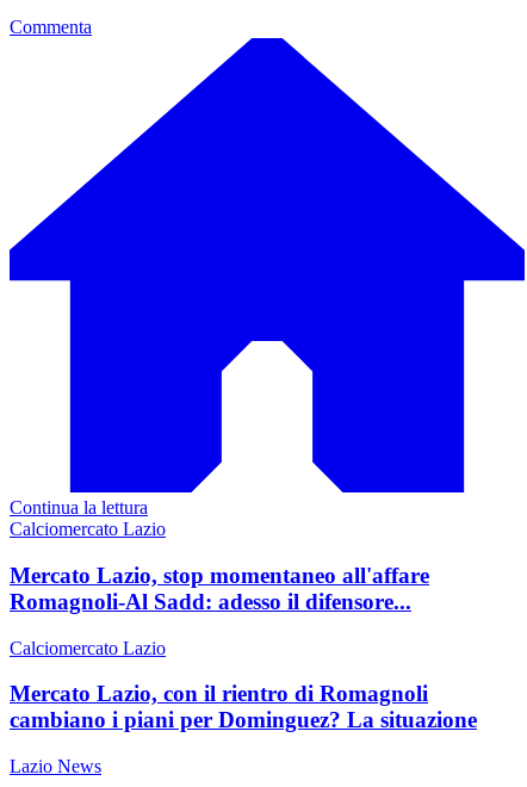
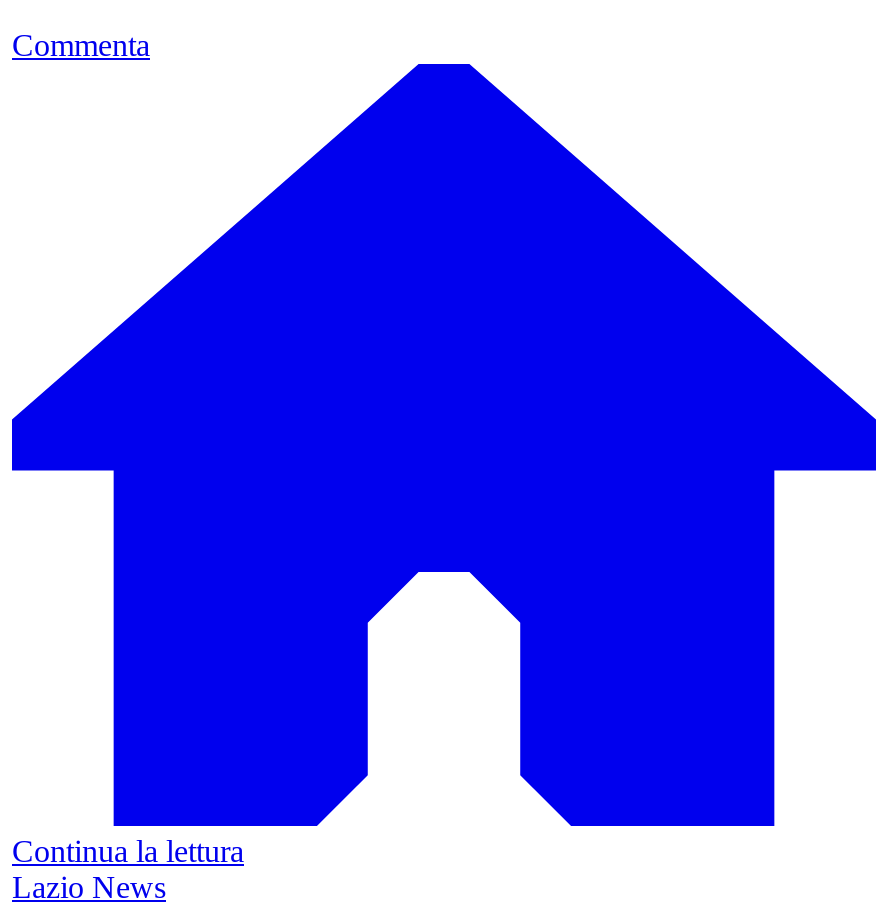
[10,519,477,732] Calciomercato Lazio | Mercato Lazio, stop momentaneo all'affare | Romagnoli-Al Sadd: adesso il difensore... | Calciomercato Lazio | Mercato Lazio, con il rientro di Romagnoli | cambiano i piani per Dominguez? La situazione -> none

